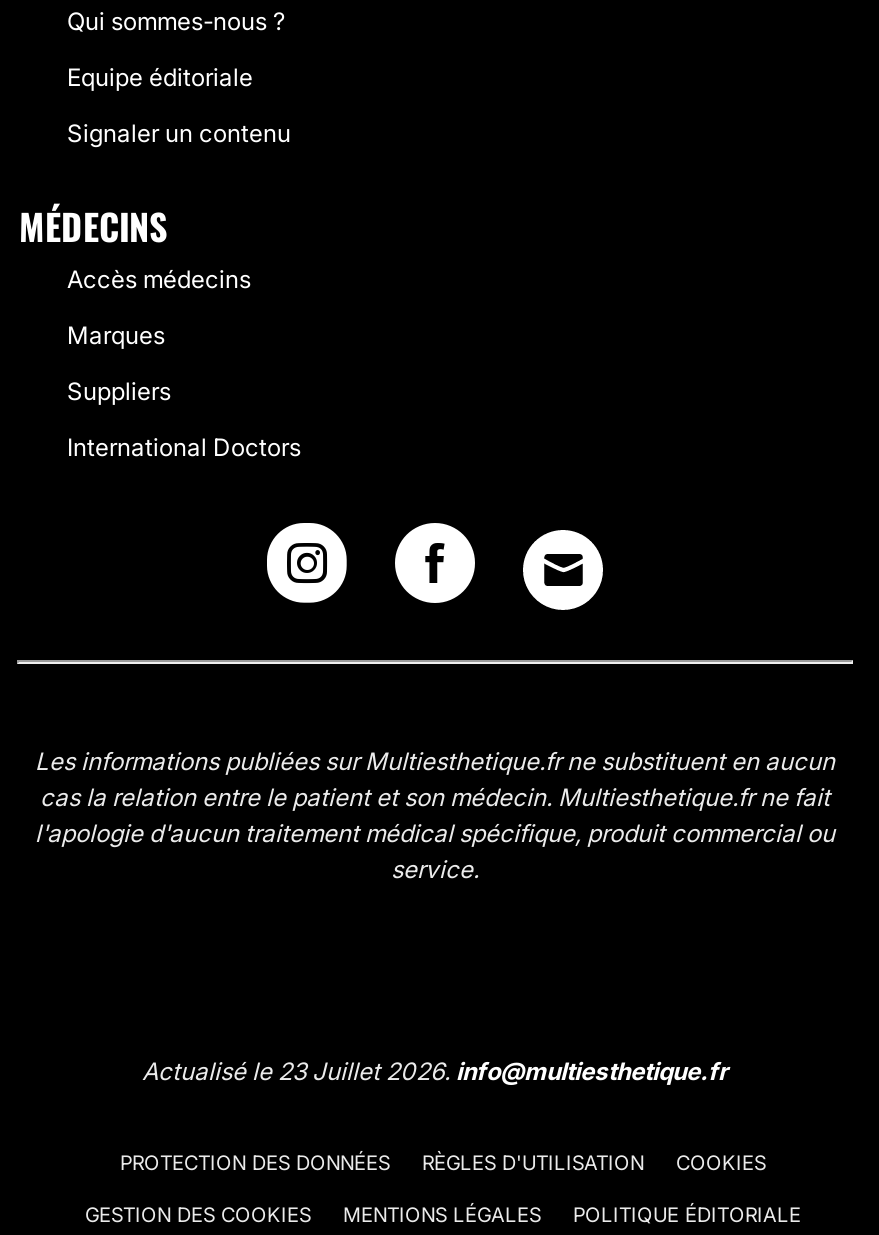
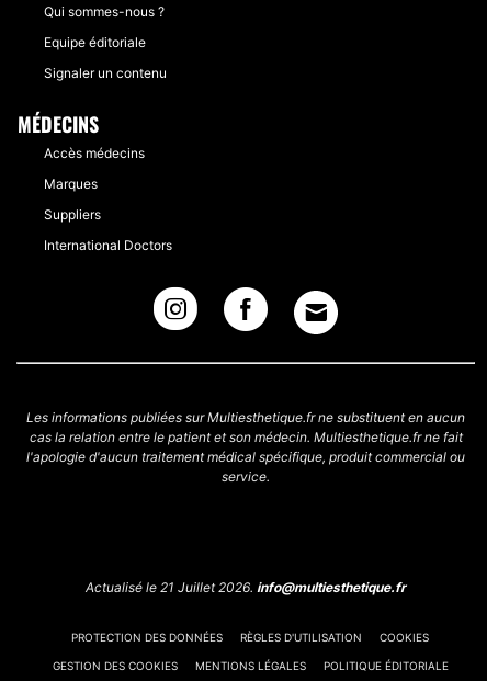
[142,1056,728,1086] Actualisé le 23 Juillet 2026. info@multiesthetique.fr -> [86,579,406,595] Actualisé le 21 Juillet 2026. info@multiesthetique.fr

